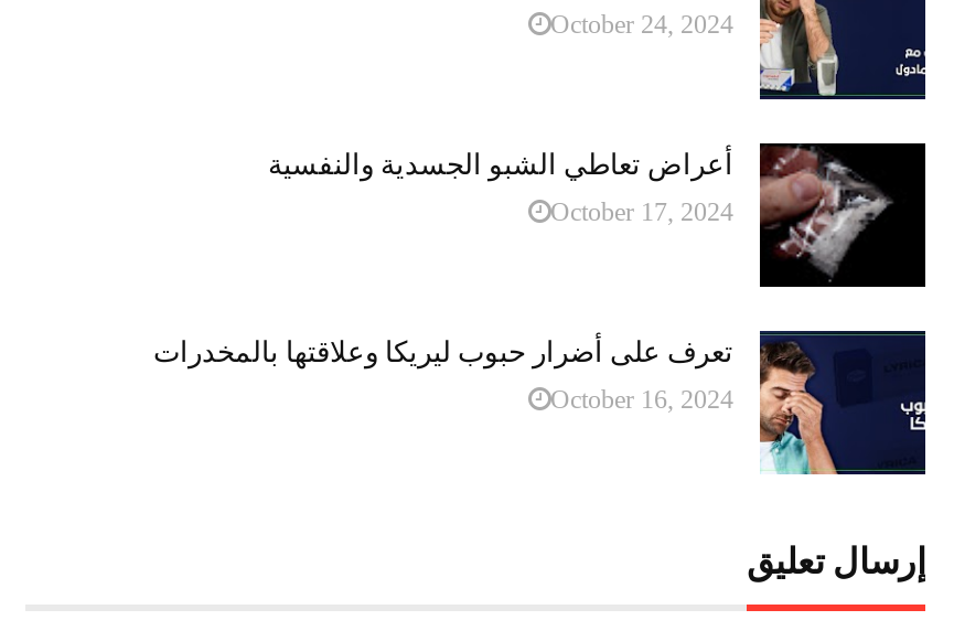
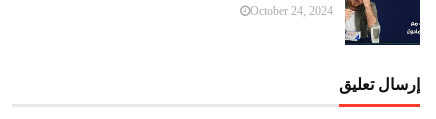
[268,141,925,289] [image] | أعراض تعاطي الشبو الجسدية والنفسية | October 17, 2024 -> none
[153,329,925,477] [image] | تعرف على أضرار حبوب ليريكا وعلاقتها بالمخدرات | October 16, 2024 -> none

